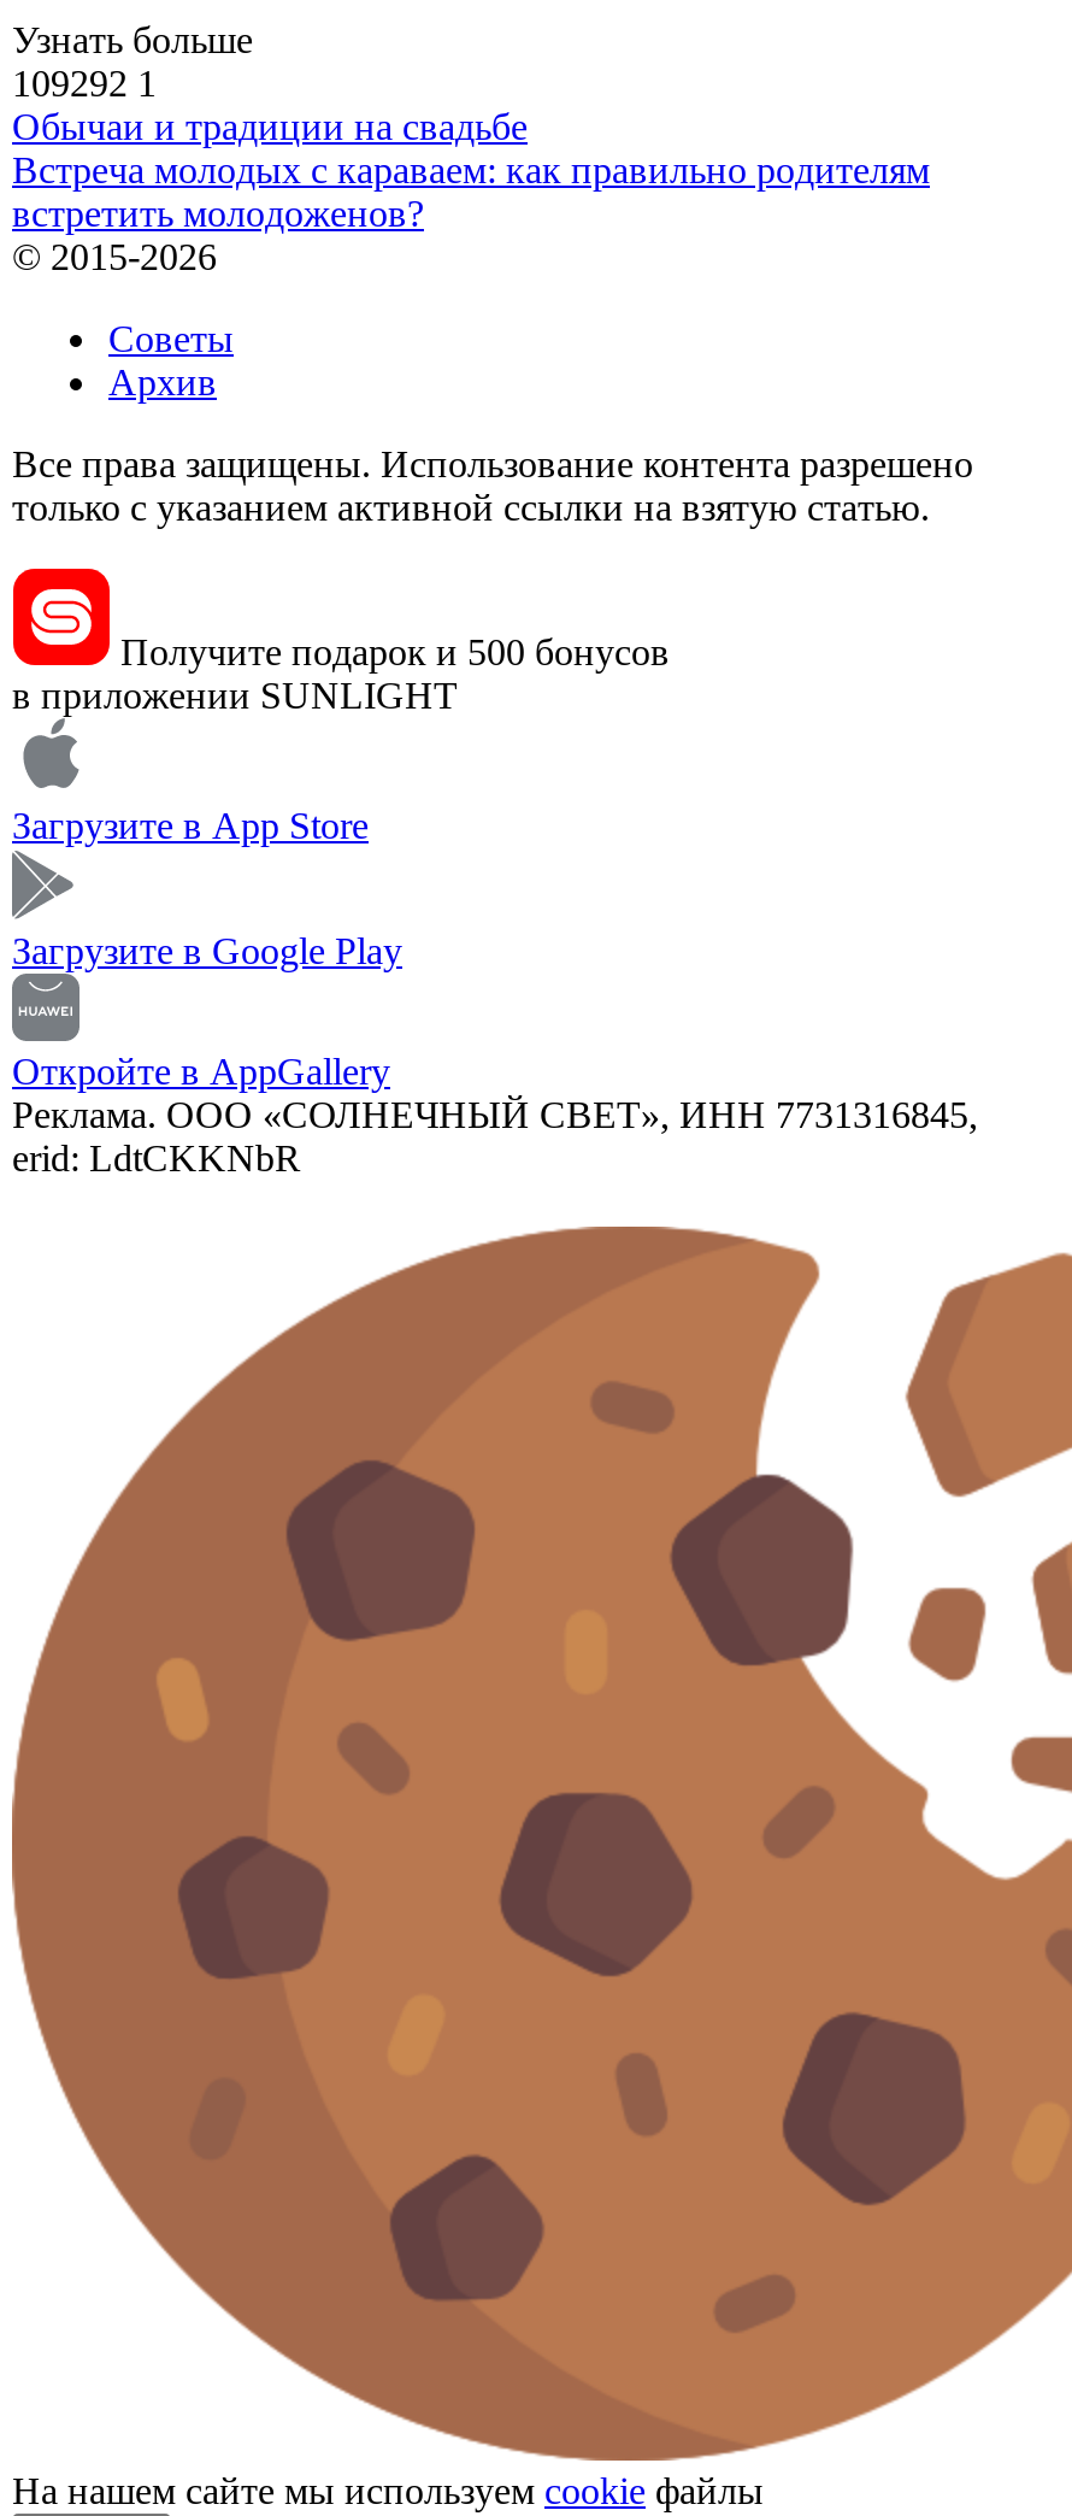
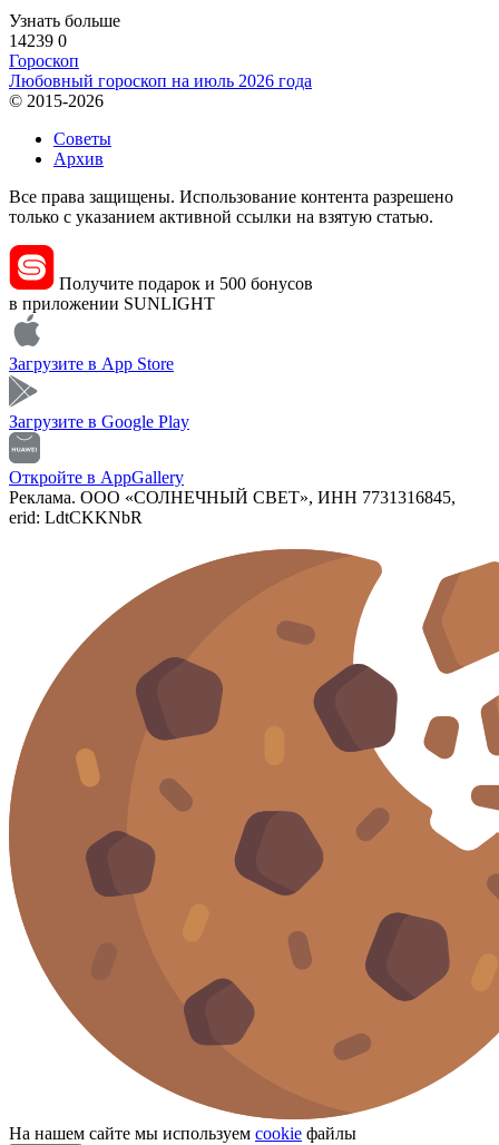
[12,62,930,233] 109292 1 | Обычаи и традиции на свадьбе | Встреча молодых с караваем: как правильно родителям | встретить молодоженов? -> [9,31,312,90] 14239 0 | Гороскоп | Любовный гороскоп на июль 2026 года

